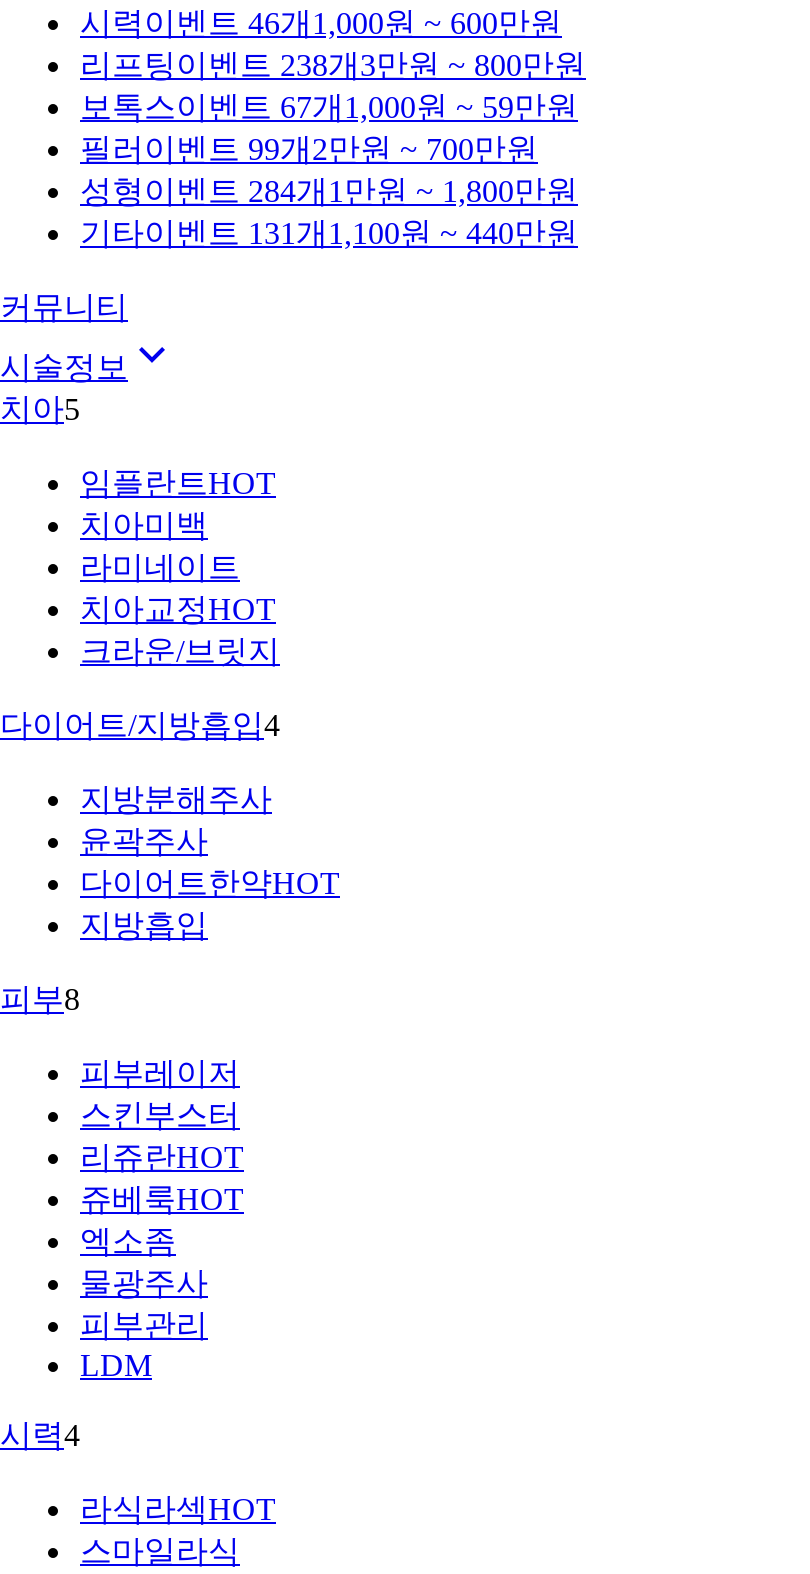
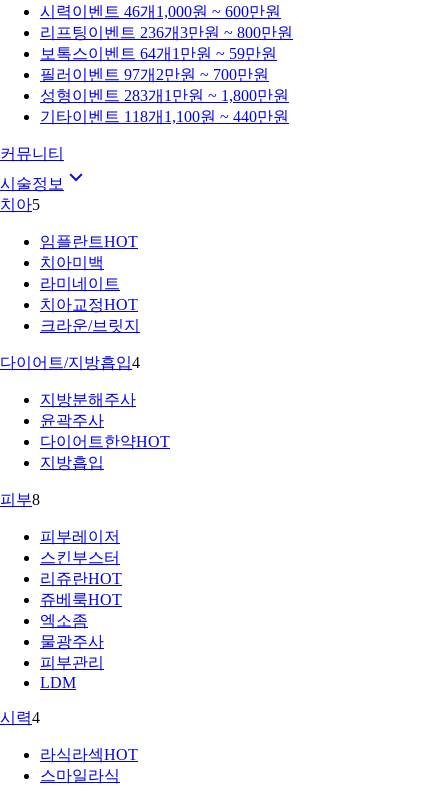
[80,48,586,82] 리프팅 이벤트 238개3만원 ~ 800만원 -> [40,24,293,41] 리프팅 이벤트 236개3만원 ~ 800만원
[80,90,578,124] 보톡스 이벤트 67개 1,000원 ~ 59만원 -> [40,45,277,62] 보톡스 이벤트 64개 1만원 ~ 59만원
[80,132,538,166] 필러 이벤트 99개2만원 ~ 700만원 -> [40,66,269,83] 필러 이벤트 97개2만원 ~ 700만원
[80,174,578,208] 성형 이벤트 284개 1만원 ~ 1,800만원 -> [40,87,289,104] 성형 이벤트 283개 1만원 ~ 1,800만원
[80,216,578,250] 기타이벤트 131개 1,100원 ~ 440만원 -> [40,108,289,125] 기타이벤트 118개 1,100원 ~ 440만원

